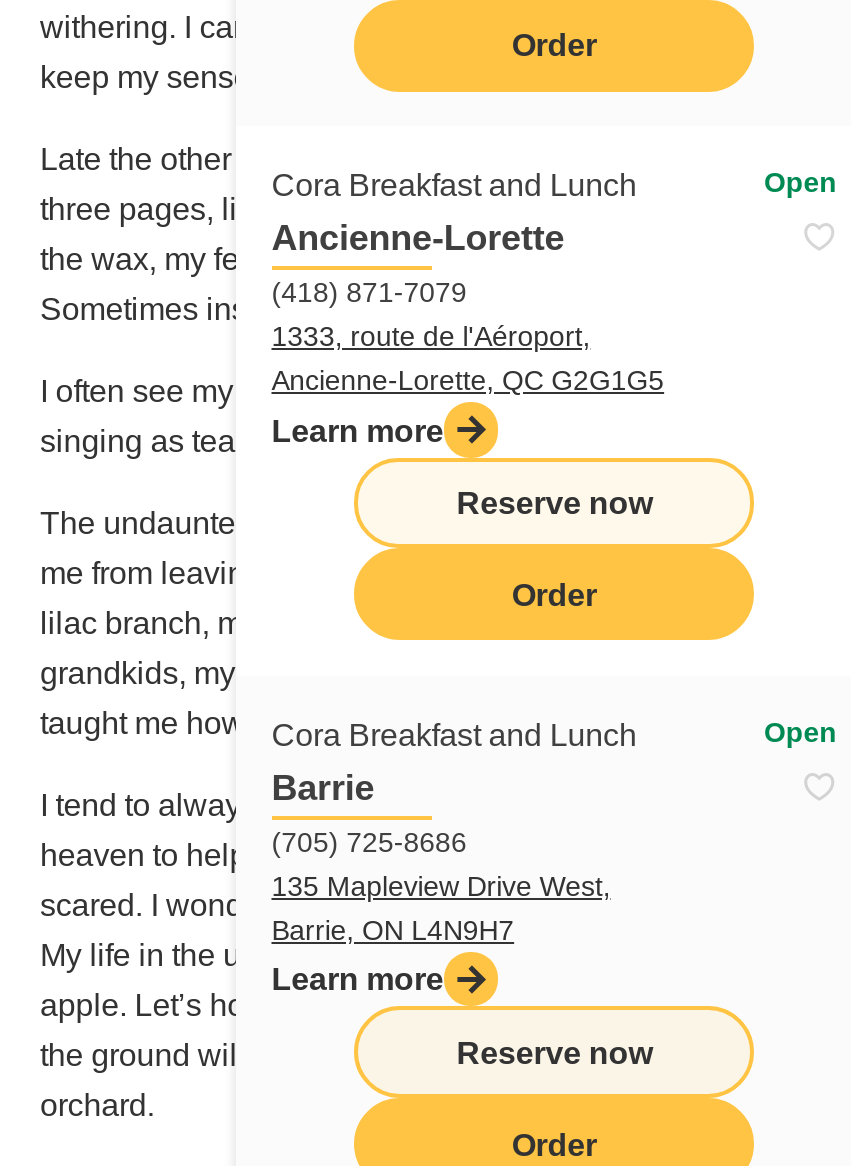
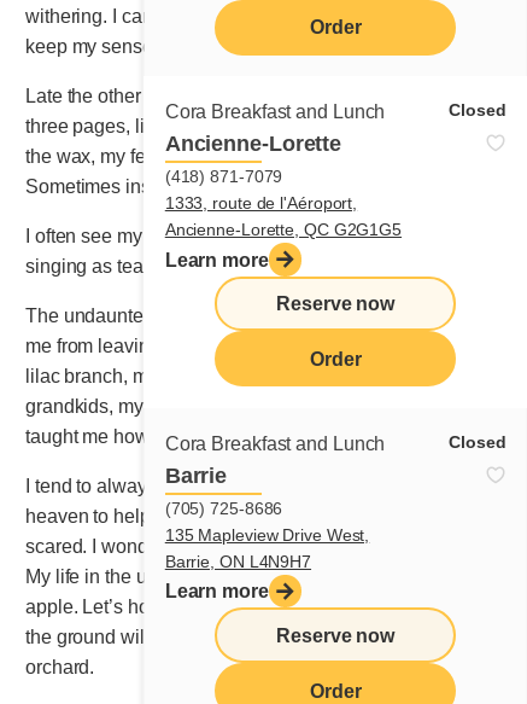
[764,167,837,199] Open -> [449,101,506,120] Closed
[764,716,837,748] Open -> [449,432,506,452] Closed

